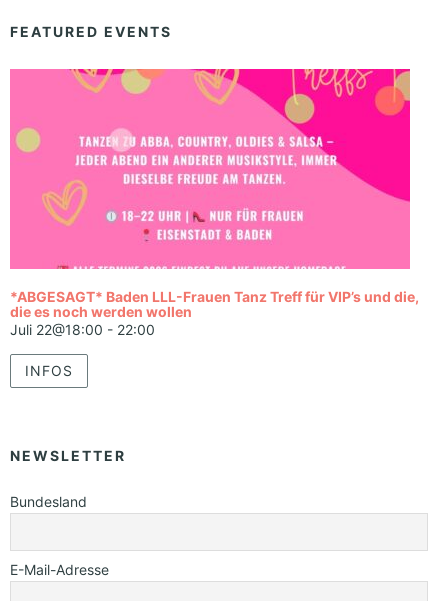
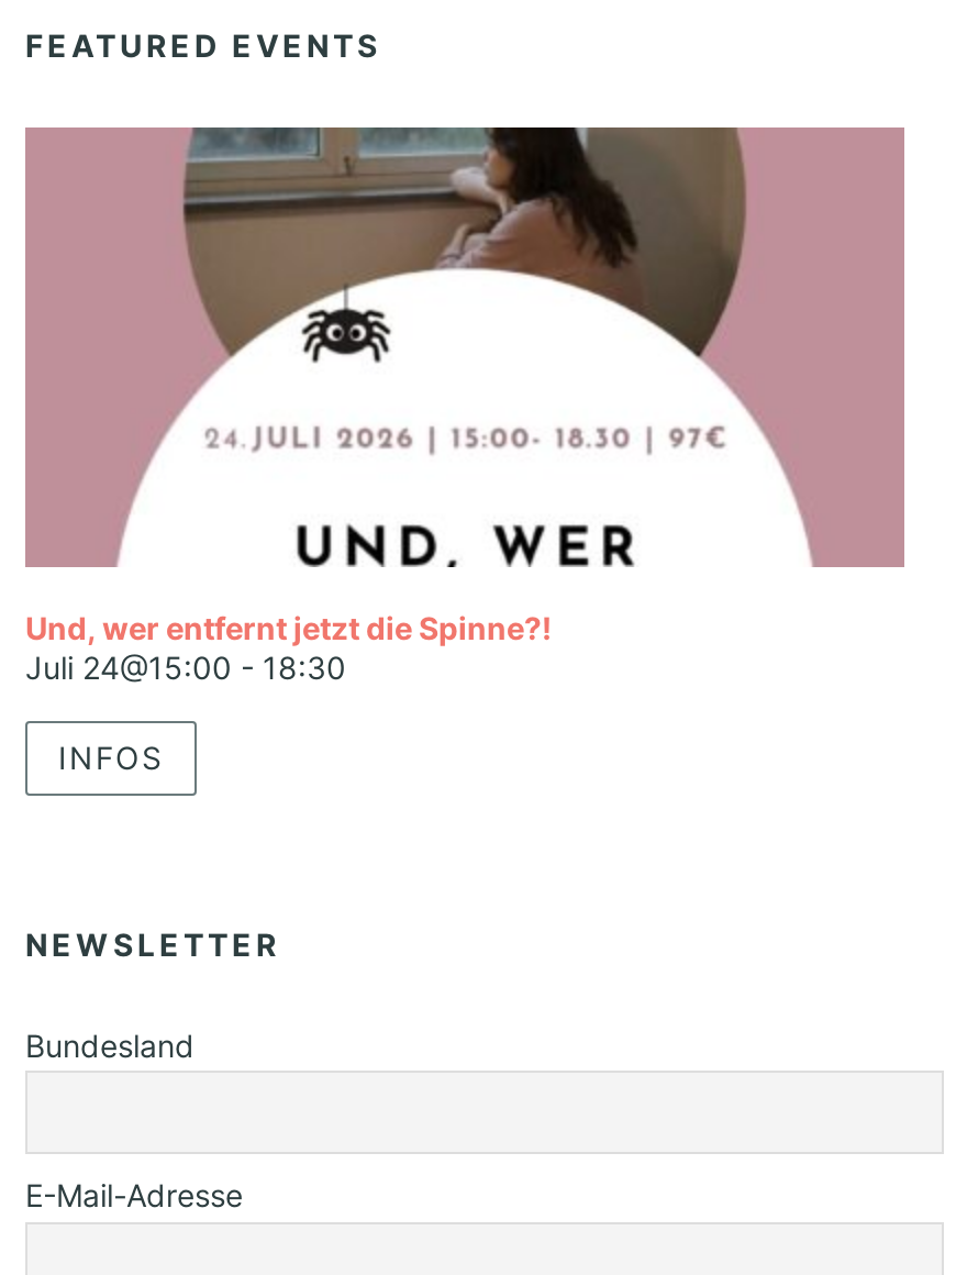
[10,68,419,338] [image] | *ABGESAGT* Baden LLL-Frauen Tanz Treff für VIP’s und die, | die es noch werden wollen | Juli 22@18:00 - 22:00 -> [25,125,904,687] [image] | Und, wer entfernt jetzt die Spinne?! | Juli 24@15:00 - 18:30

